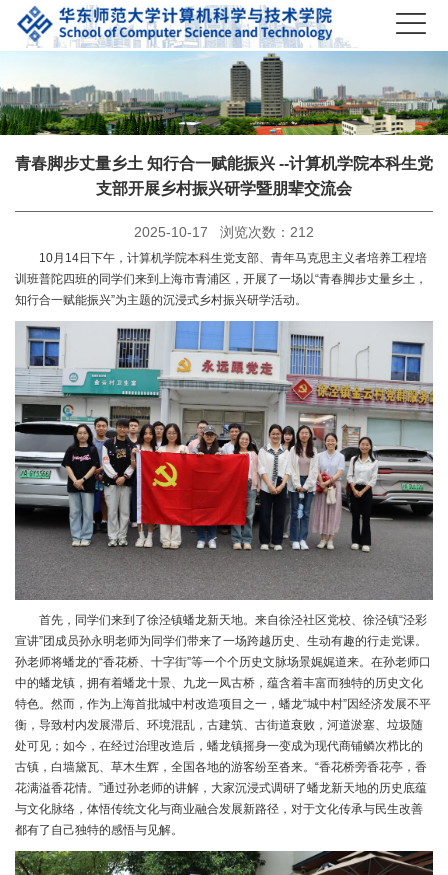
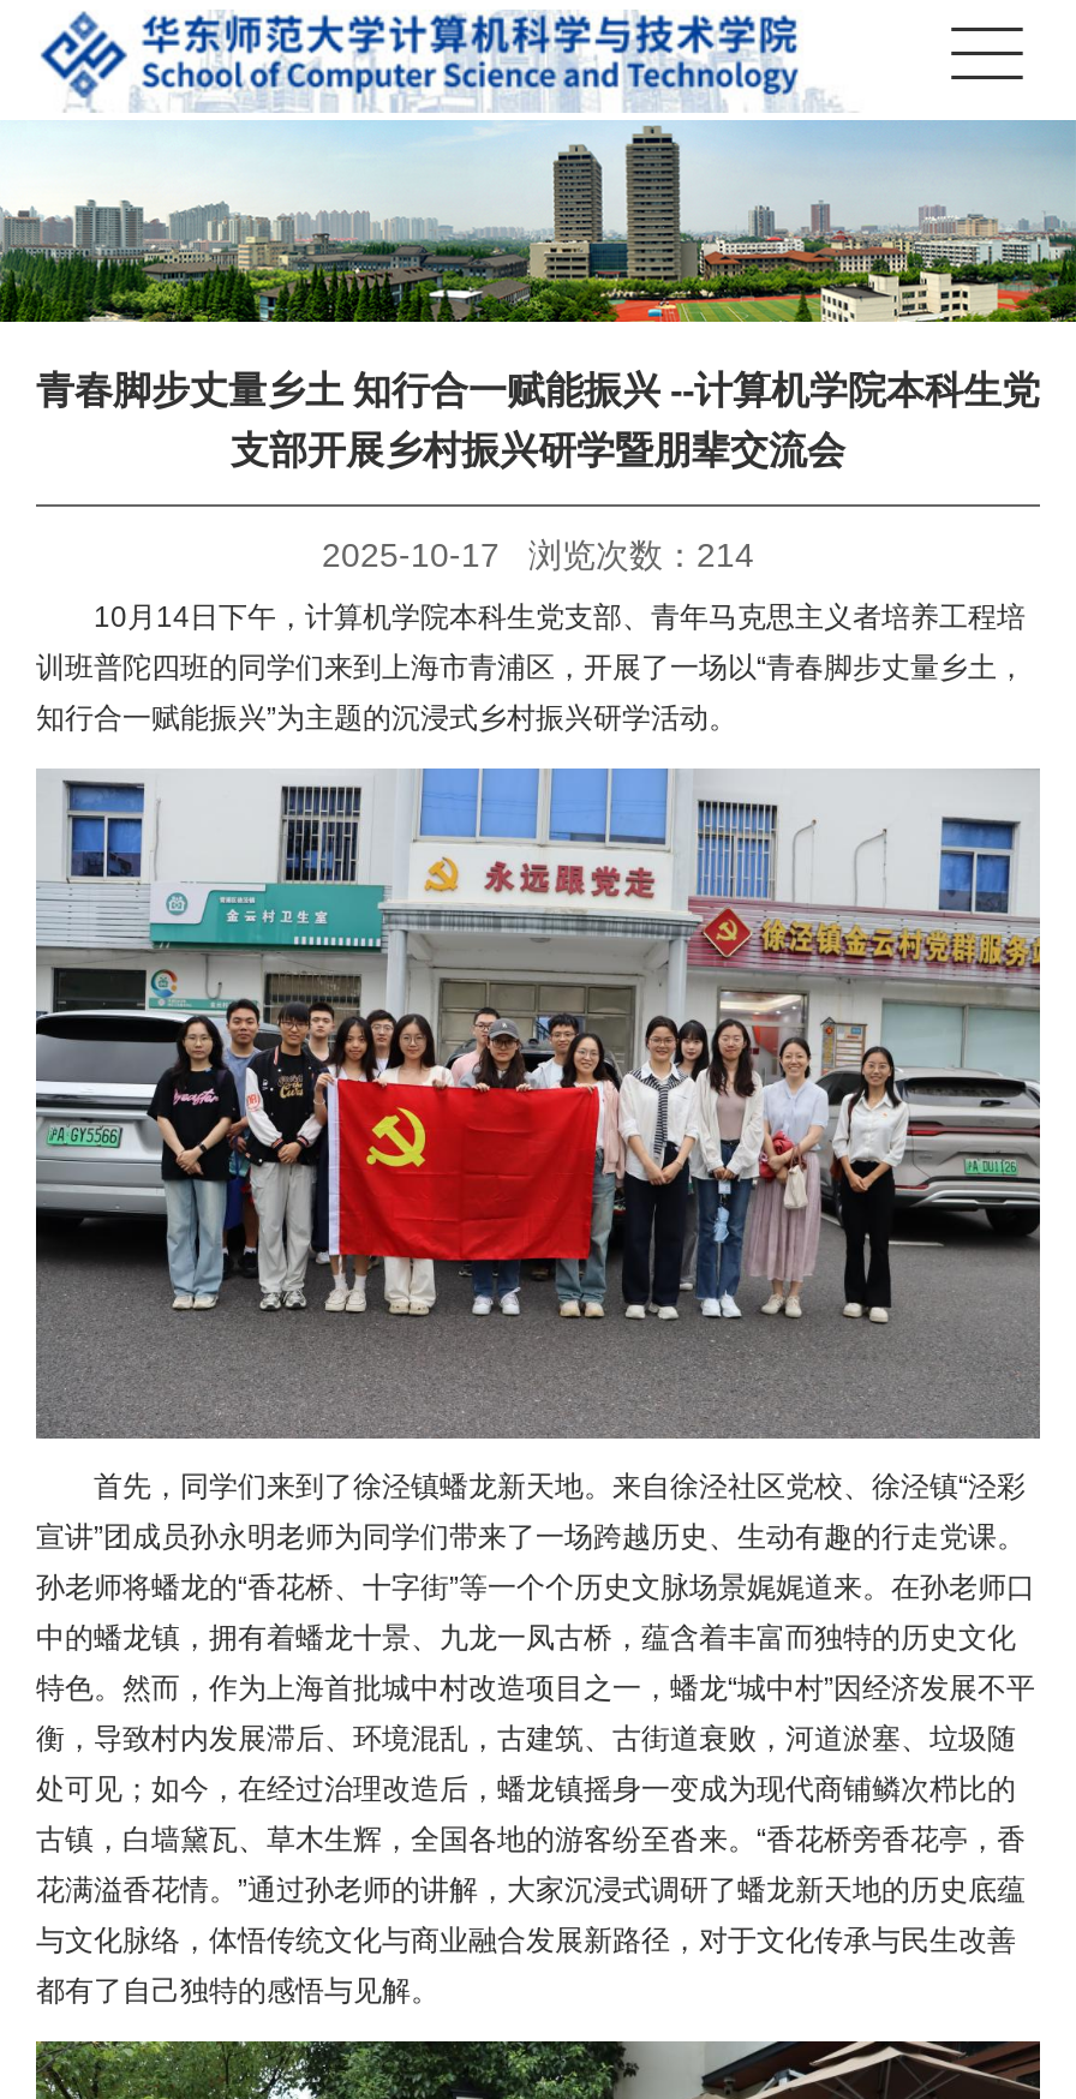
[134,224,314,240] 2025-10-17 浏览次数：212 -> [322,537,754,575] 2025-10-17 浏览次数：214

